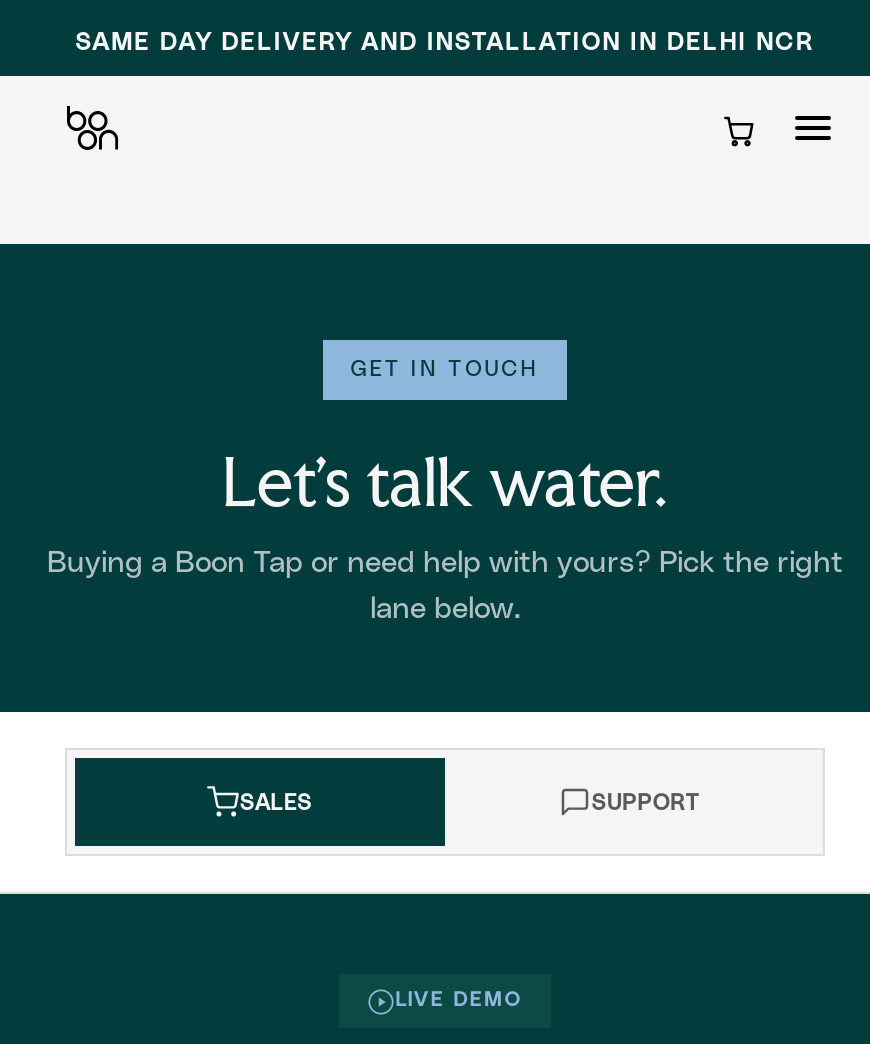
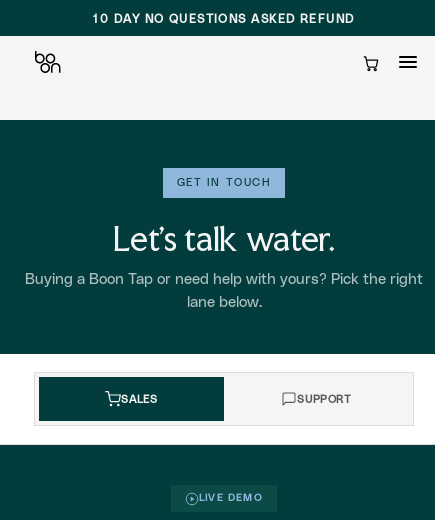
[75,23,815,47] SAME DAY DELIVERY AND INSTALLATION IN DELHI NCR -> [93,13,354,25] 10 DAY NO QUESTIONS ASKED REFUND

